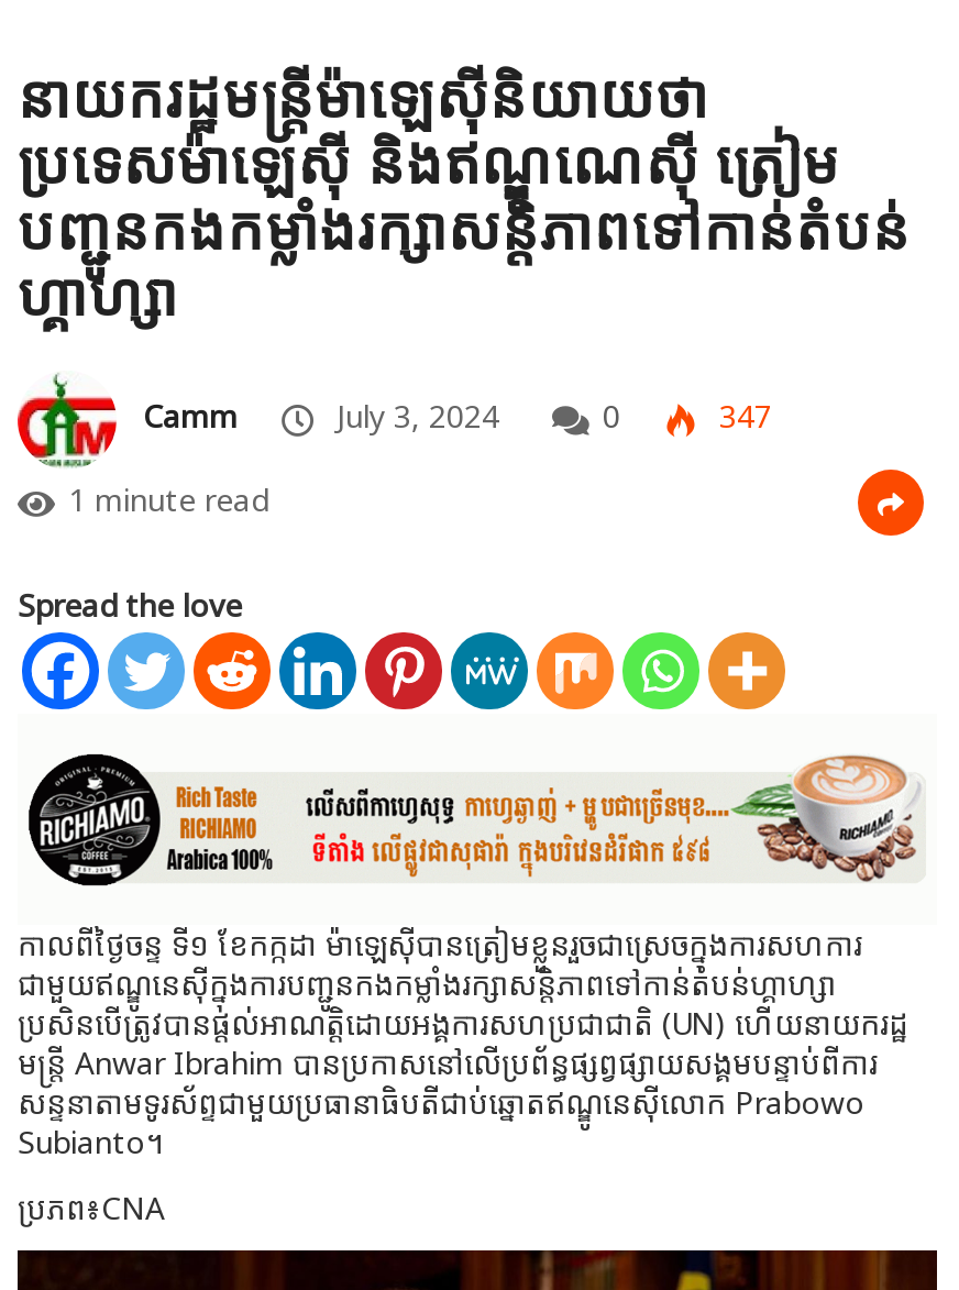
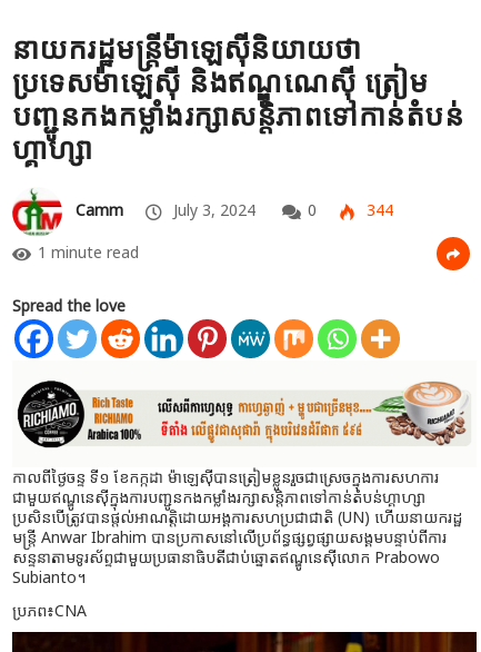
[710,395,772,437] 347 -> [362,199,393,221] 344

